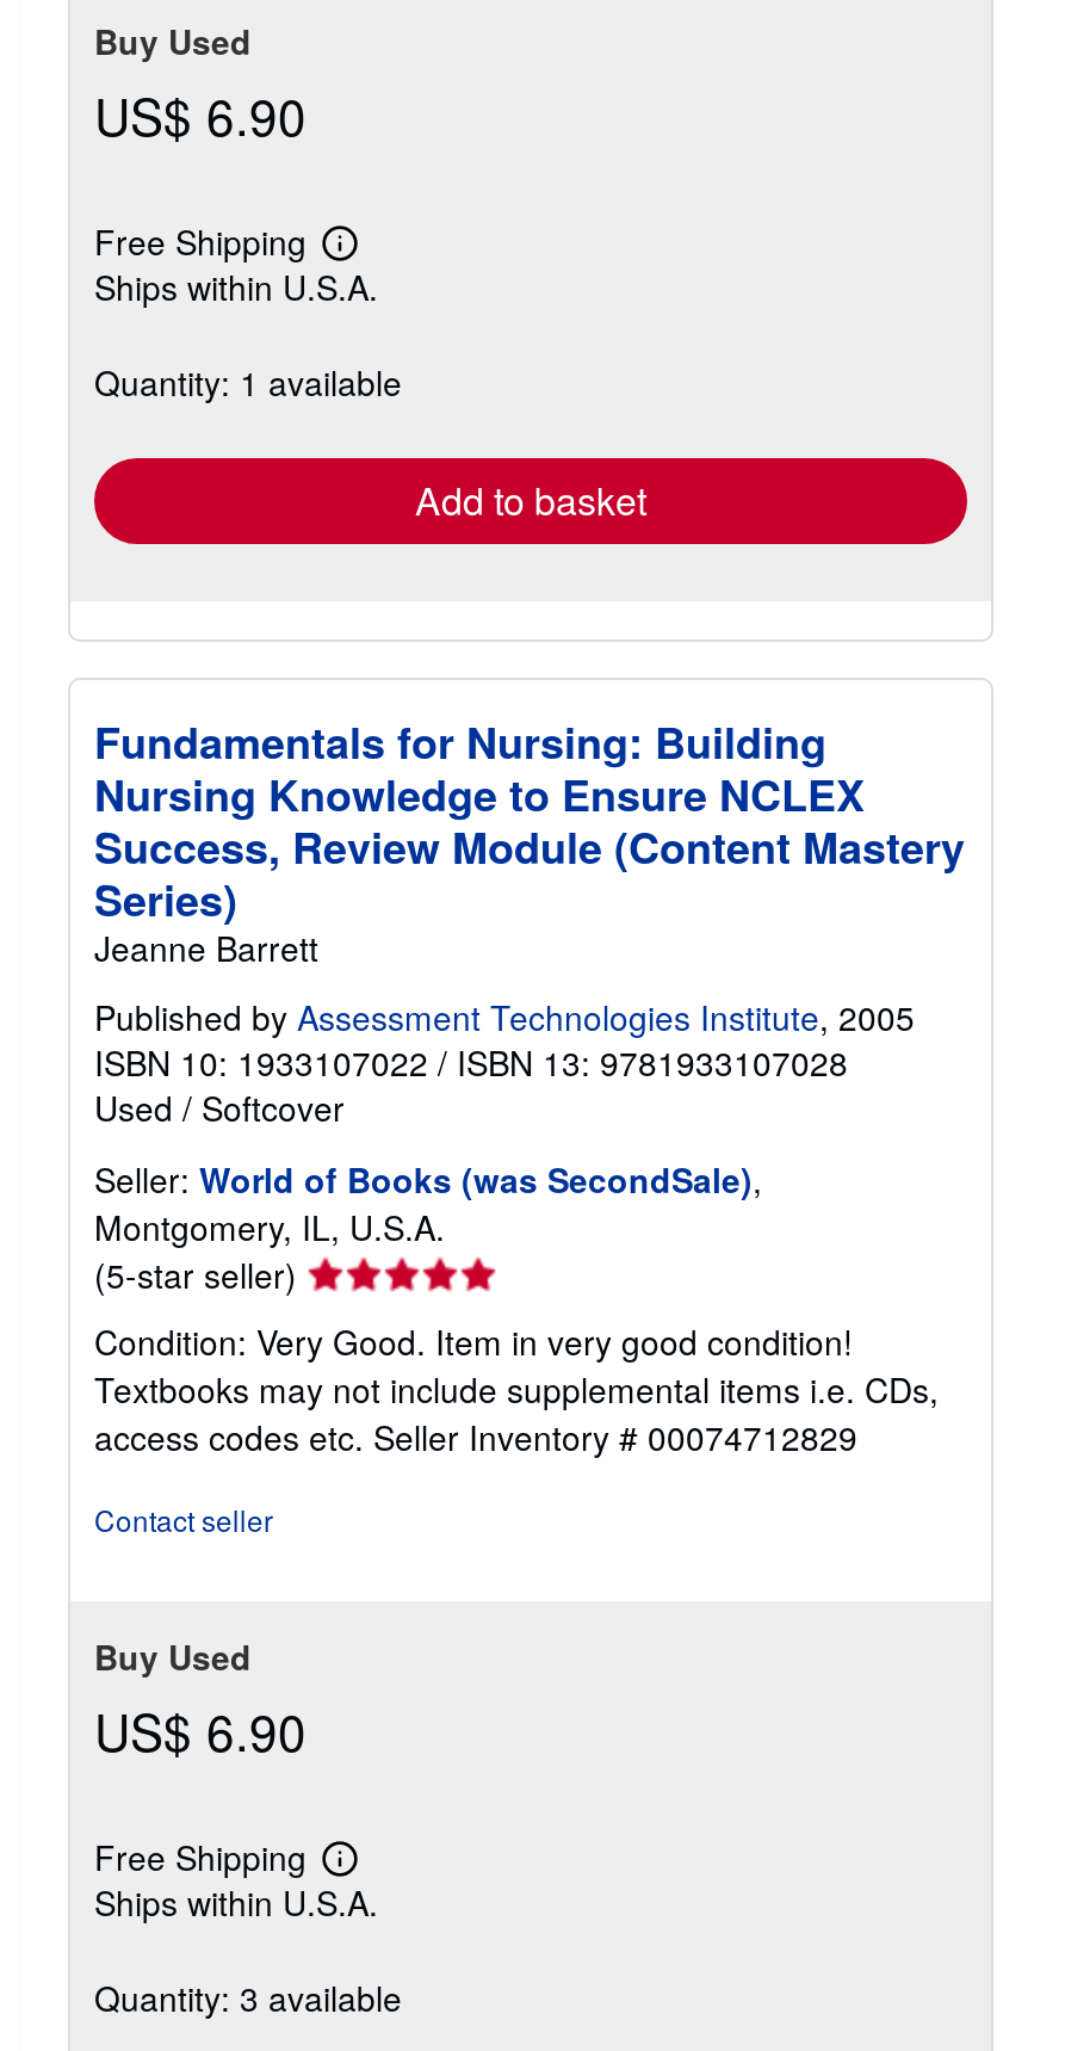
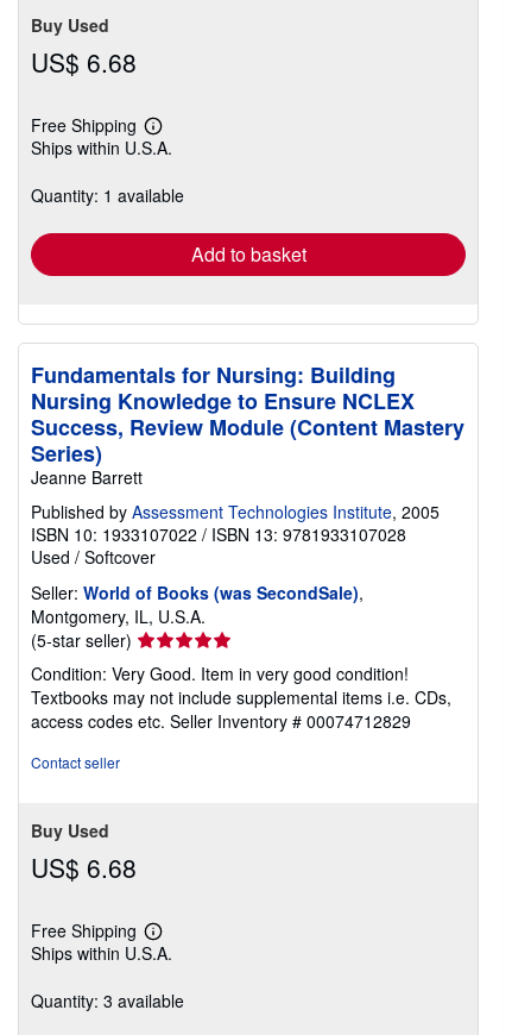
[94,79,307,150] US$ 6.90 -> [31,44,137,80] US$ 6.68
[94,1694,307,1766] US$ 6.90 -> [31,849,137,885] US$ 6.68

